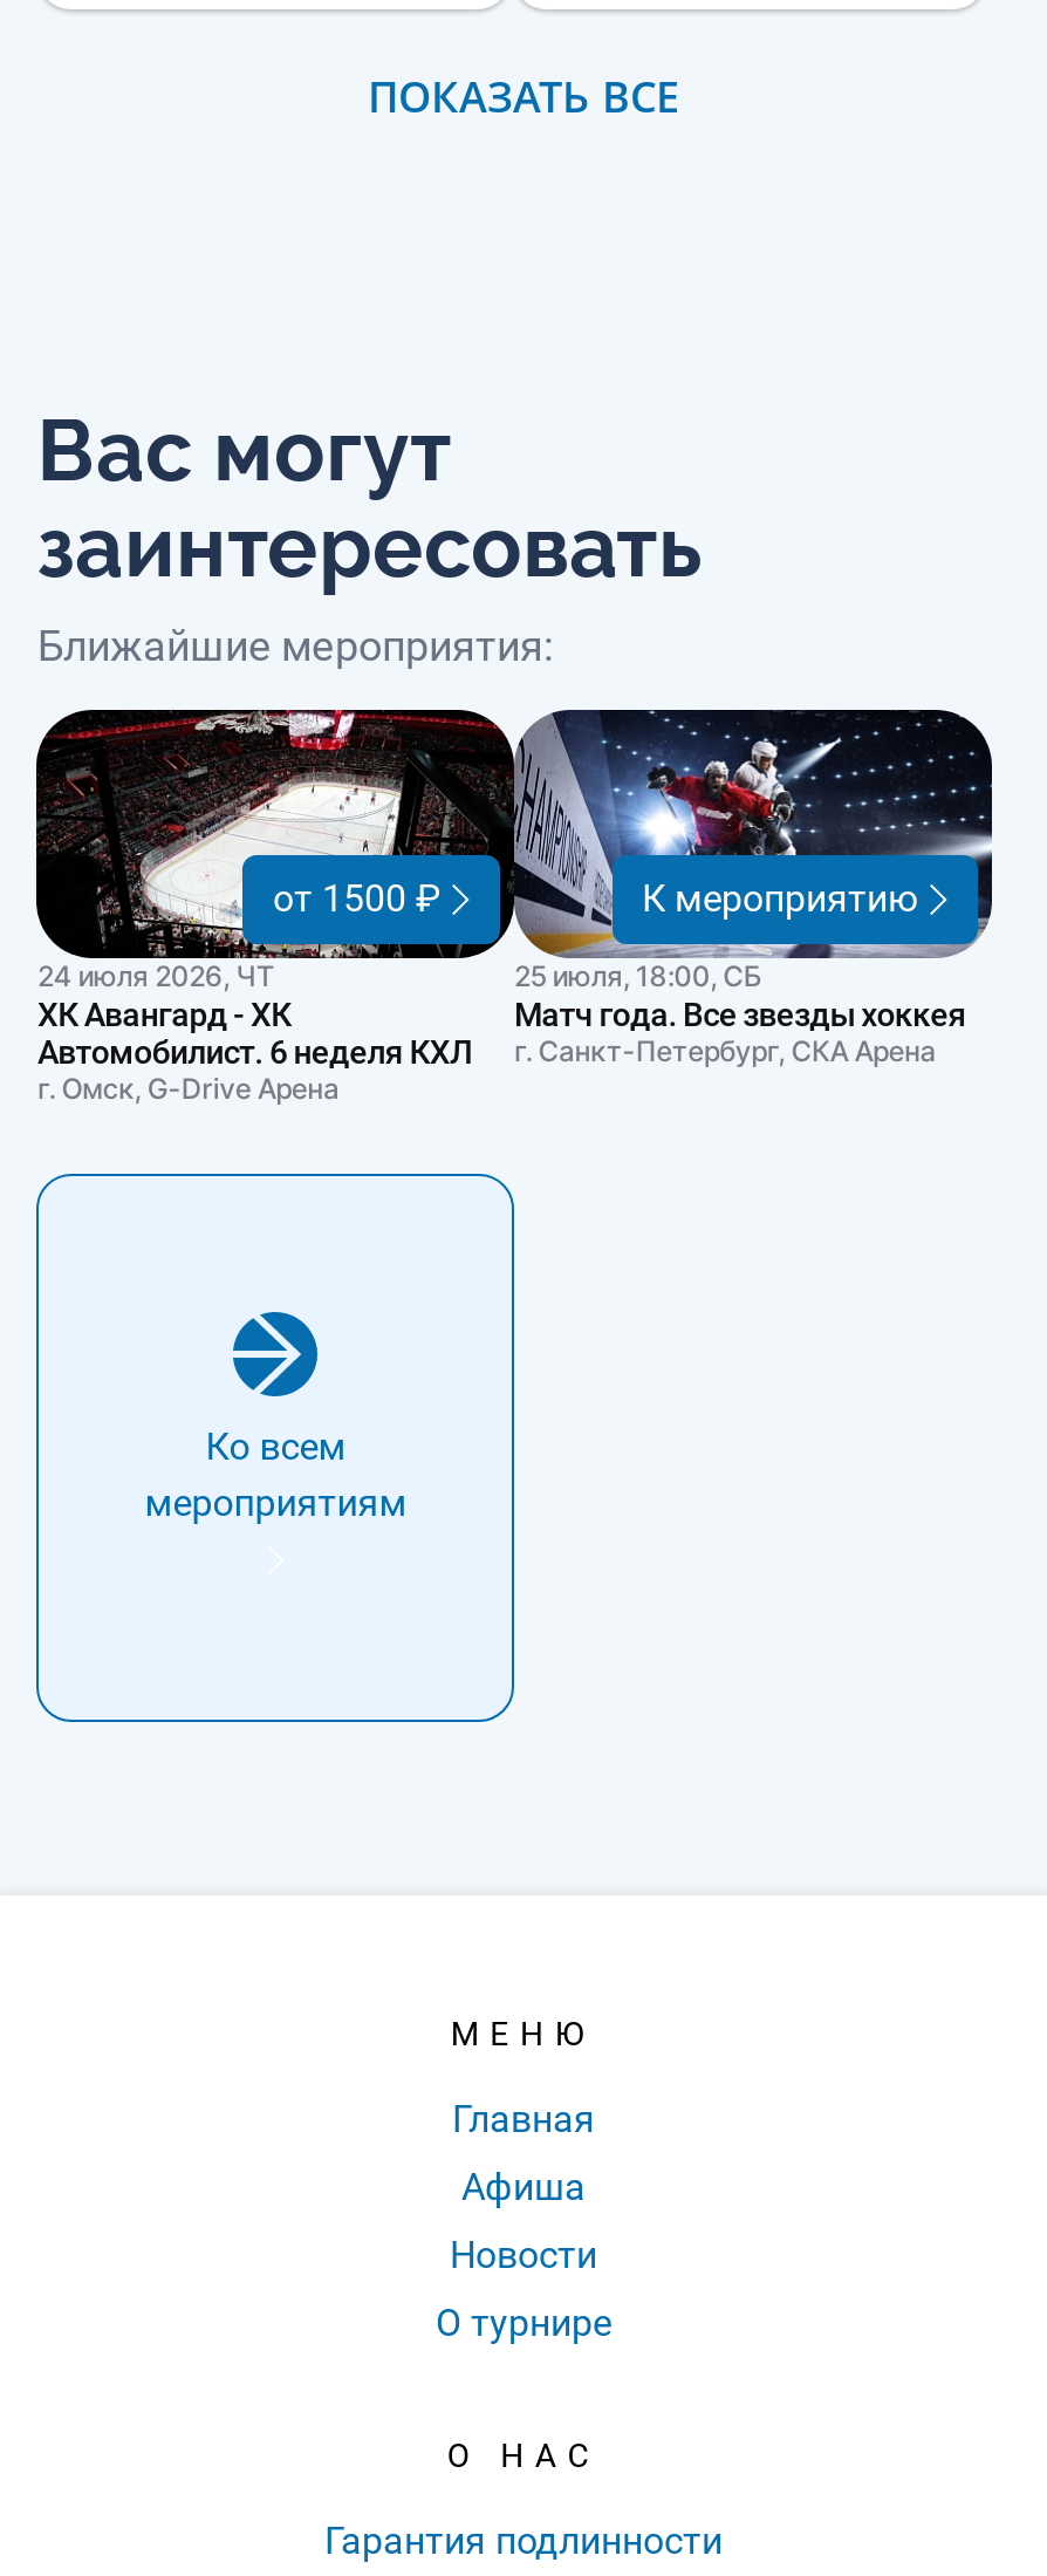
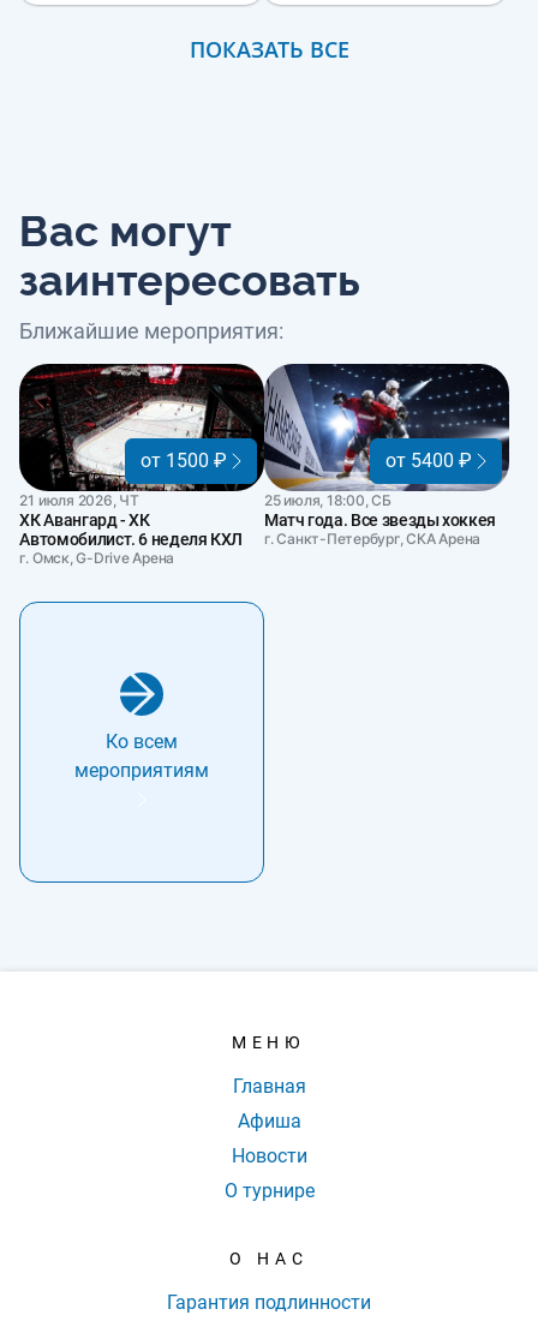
[642,876,918,920] К мероприятию -> [385,449,471,472] от 5400 ₽
[37,958,275,993] 24 июля 2026, ЧТ -> [20,491,139,509] 21 июля 2026, ЧТ

